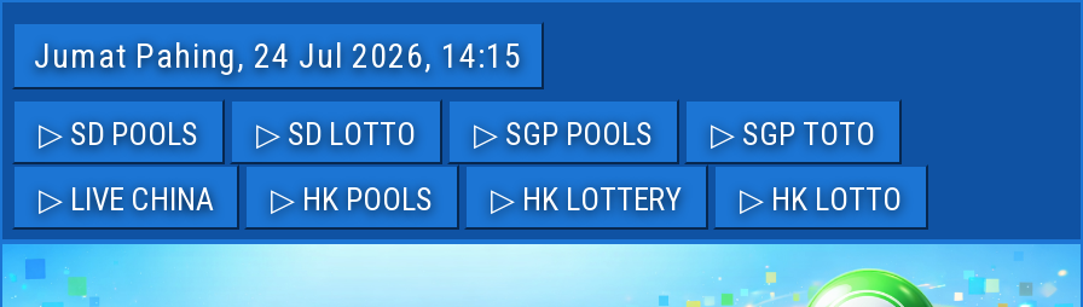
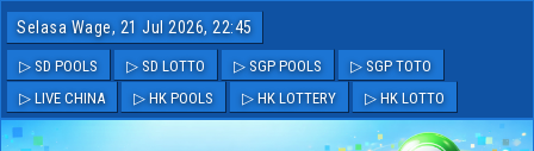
[34,36,522,75] Jumat Pahing, 24 Jul 2026, 14:15 -> [17,18,252,37] Selasa Wage, 21 Jul 2026, 22:45

